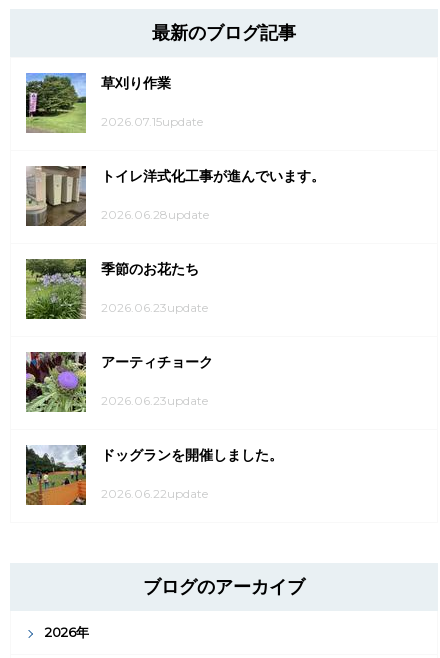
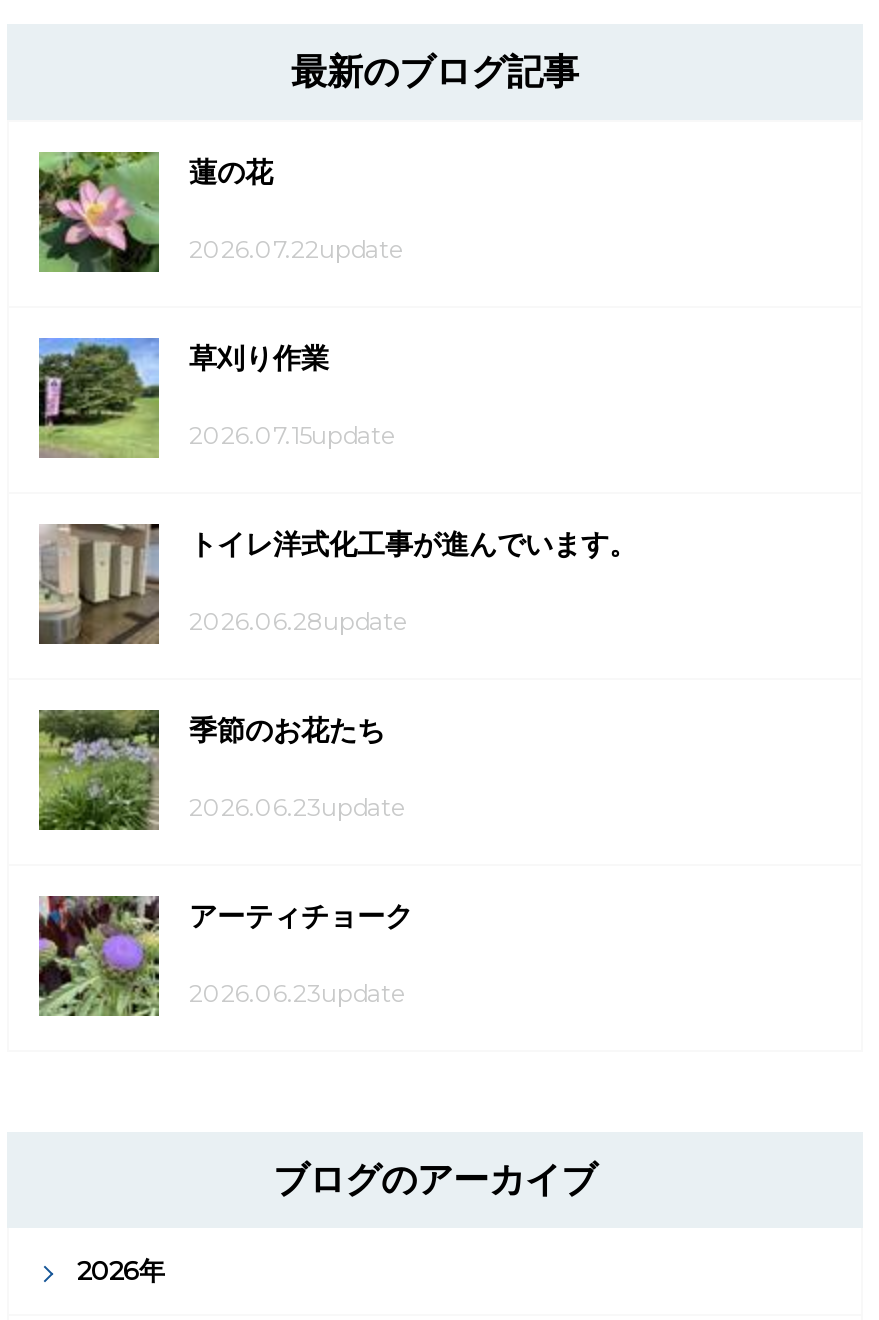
none -> [37,150,401,274] [image] | 蓮の花 | 2026.07.22update
moved [24,72,325,408] -> [35,336,637,1007]: [image] | 草刈り作業 | 2026.07.15update | ... | アーティチョーク | 2026.06.23update
[25,445,283,506] [image] | ドッグランを開催しました。 | 2026.06.22update -> none

